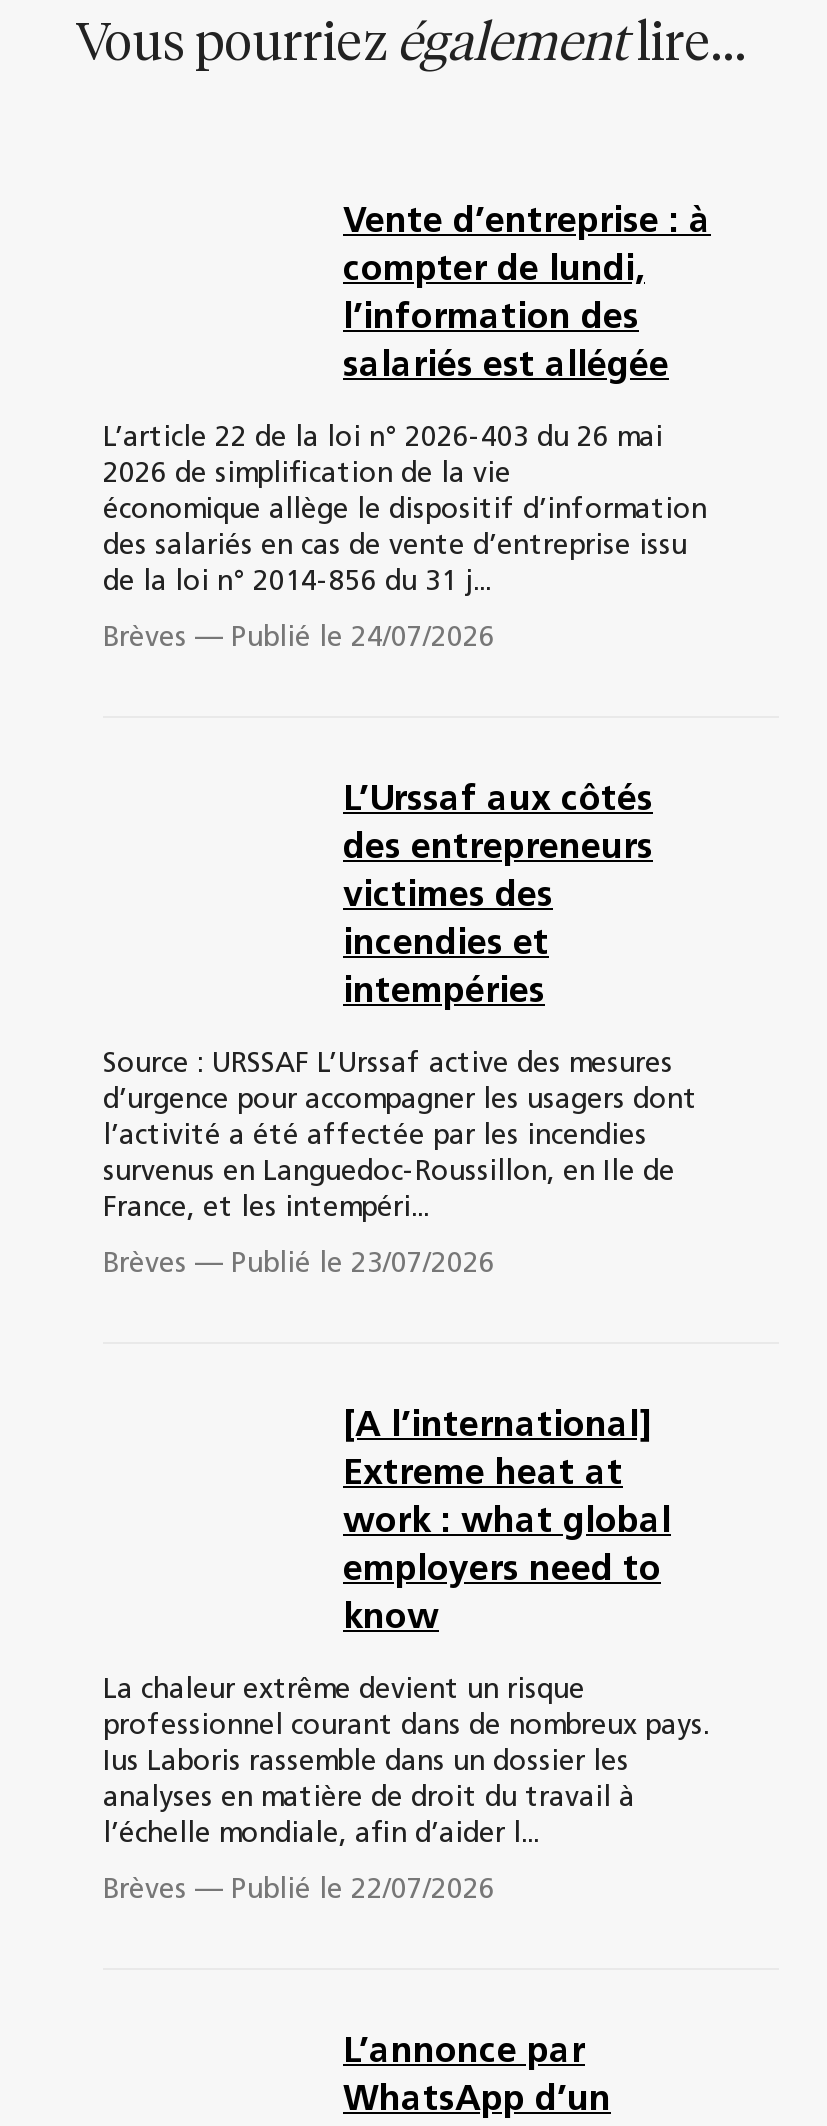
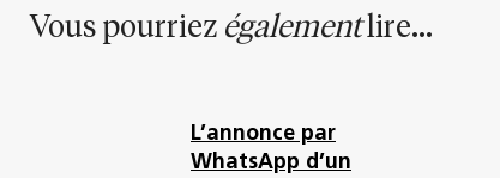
[103,204,711,654] Vente d’entreprise : à | compter de lundi, | l’information des | salariés est allégée | L’article 22 de la loi n° 2026-403 du 26 mai | 2026 de simplification de la vie | économique allège le dispositif d’information | des salariés en cas de vente d’entreprise issu | de la loi n° 2014-856 du 31 j... | Brèves — Publié le 24/07/2026 -> none
[103,782,697,1280] L’Urssaf aux côtés | des entrepreneurs | victimes des | incendies et | intempéries | Source : URSSAF L’Urssaf active des mesures | d’urgence pour accompagner les usagers dont | l’activité a été affectée par les incendies | survenus en Languedoc-Roussillon, en Ile de | France, et les intempéri... | Brèves — Publié le 23/07/2026 -> none
[103,1408,709,1906] [A l’international] | Extreme heat at | work : what global | employers need to | know | La chaleur extrême devient un risque | professionnel courant dans de nombreux pays. | Ius Laboris rassemble dans un dossier les | analyses en matière de droit du travail à | l’échelle mondiale, afin d’aider l... | Brèves — Publié le 22/07/2026 -> none

